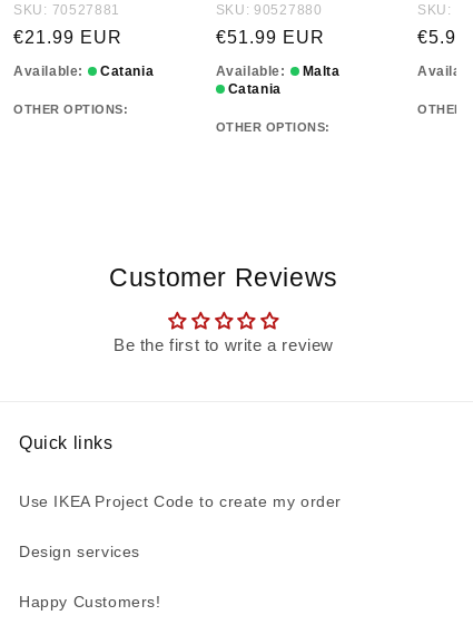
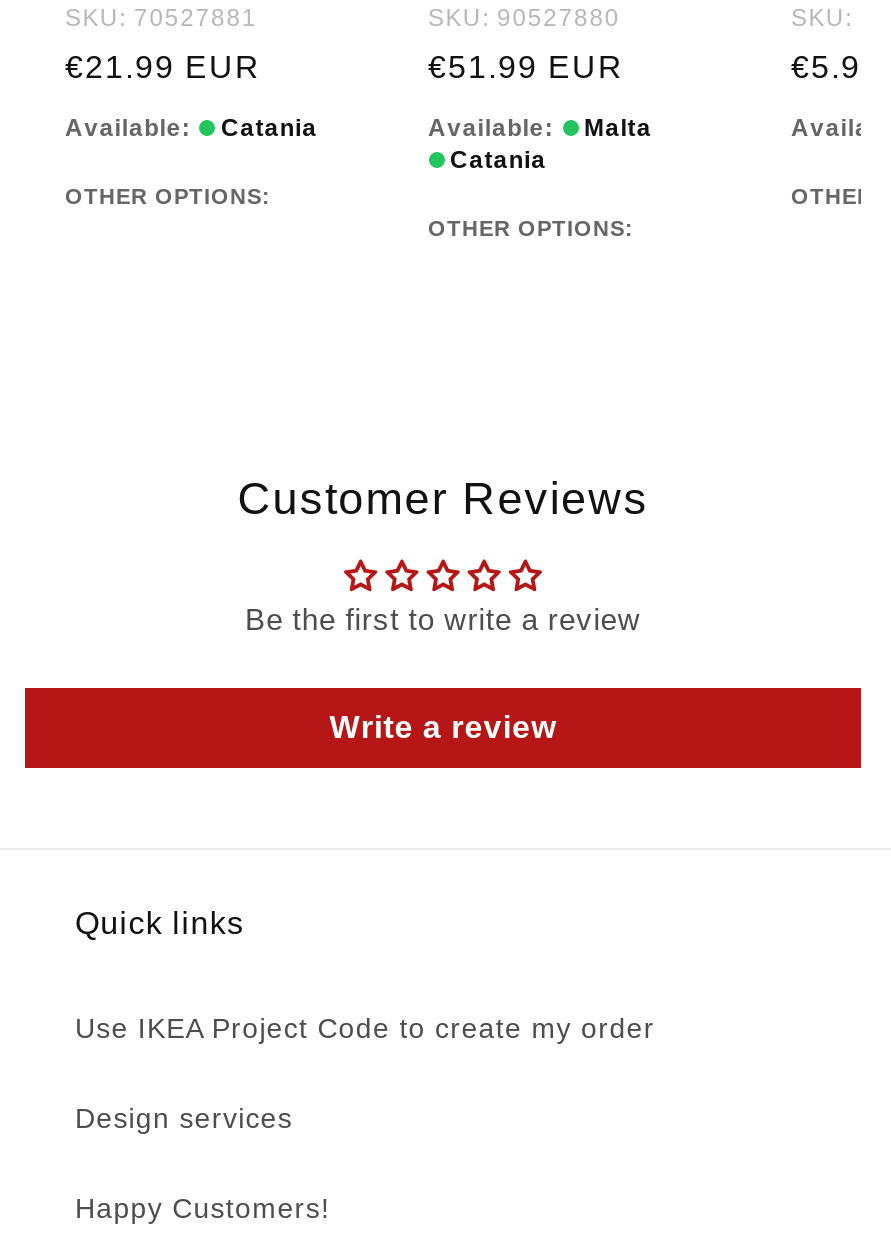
none -> [330,710,556,744] Write a review

